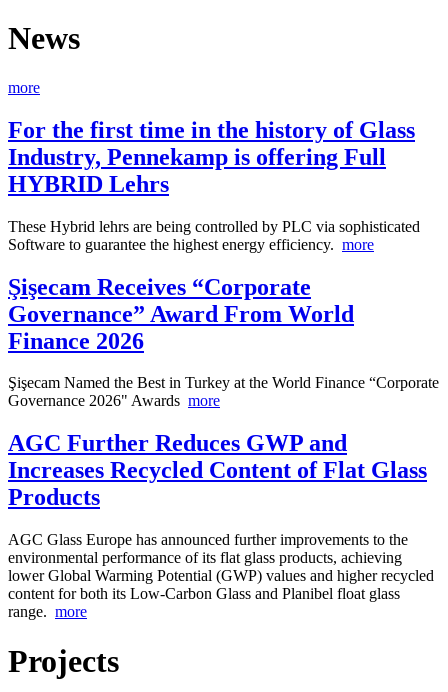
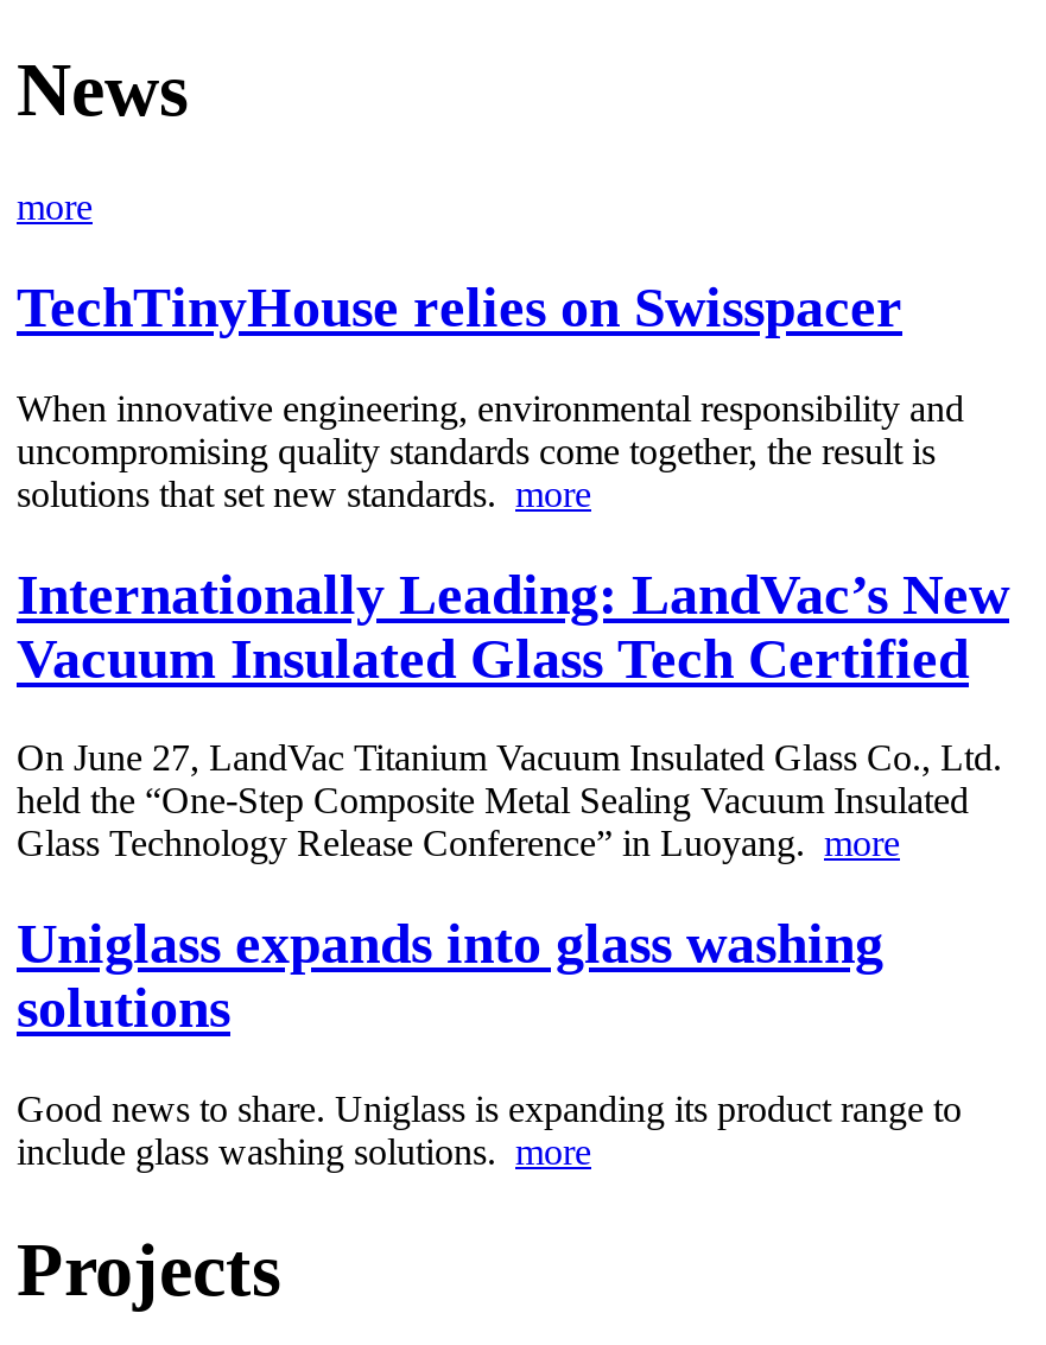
[8,117,415,197] For the first time in the history of Glass | Industry, Pennekamp is offering Full | HYBRID Lehrs -> [17,276,902,338] TechTinyHouse relies on Swisspacer
[8,218,420,253] These Hybrid lehrs are being controlled by PLC via sophisticated | Software to guarantee the highest energy efficiency. more -> [17,387,964,513] When innovative engineering, environmental responsibility and | uncompromising quality standards come together, the result is | solutions that set new standards. more
[8,273,354,353] Şişecam Receives “Corporate | Governance” Award From World | Finance 2026 -> [17,563,1009,689] Internationally Leading: LandVac’s New | Vacuum Insulated Glass Tech Certified
[8,374,439,409] Şişecam Named the Best in Turkey at the World Finance “Corporate | Governance 2026" Awards more -> [17,738,1002,864] On June 27, LandVac Titanium Vacuum Insulated Glass Co., Ltd. | held the “One-Step Composite Metal Sealing Vacuum Insulated | Glass Technology Release Conference” in Luoyang. more
[8,430,427,510] AGC Further Reduces GWP and | Increases Recycled Content of Flat Glass | Products -> [17,914,883,1039] Uniglass expands into glass washing | solutions
[8,531,434,620] AGC Glass Europe has announced further improvements to the | environmental performance of its flat glass products, achieving | lower Global Warming Potential (GWP) values and higher recycled | content for both its Low-Carbon Glass and Planibel float glass | range. more -> [17,1089,962,1172] Good news to share. Uniglass is expanding its product range to | include glass washing solutions. more

